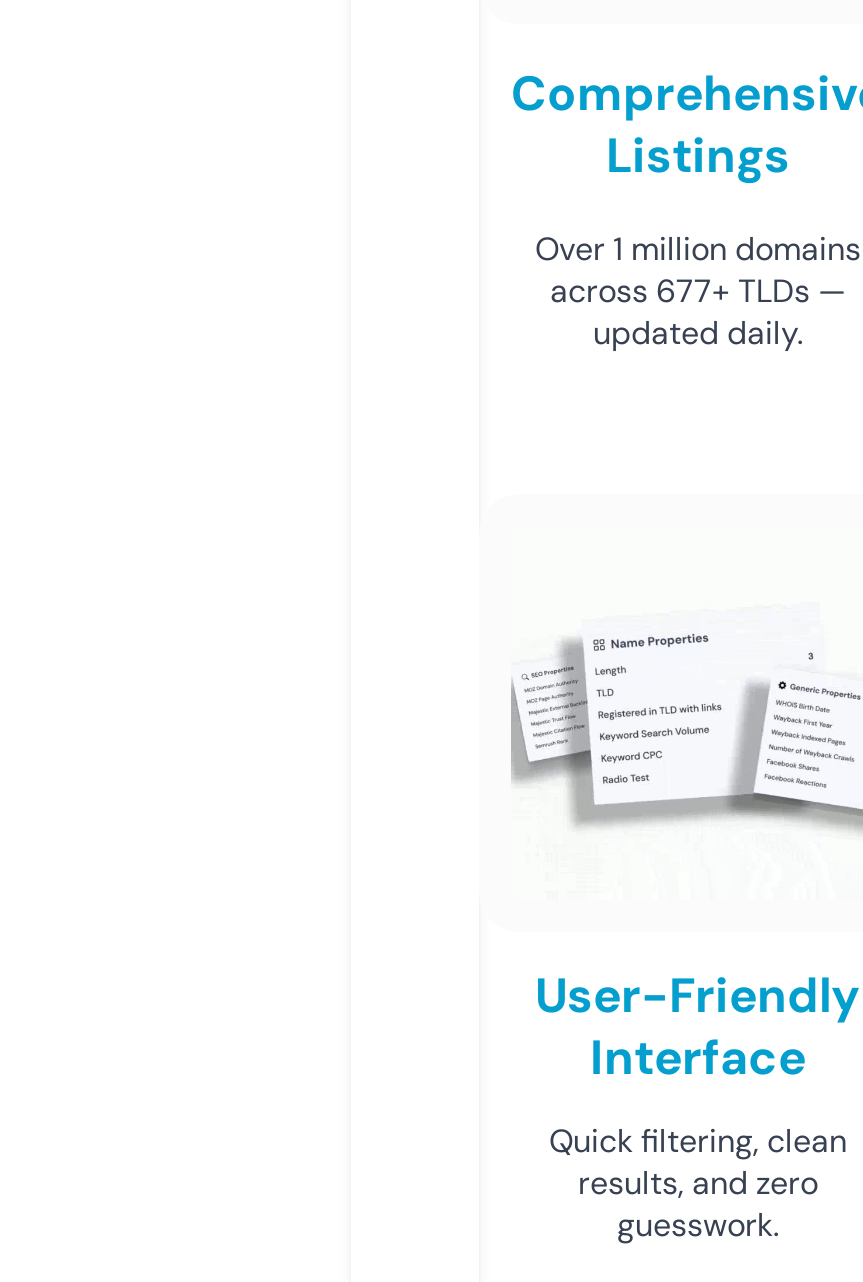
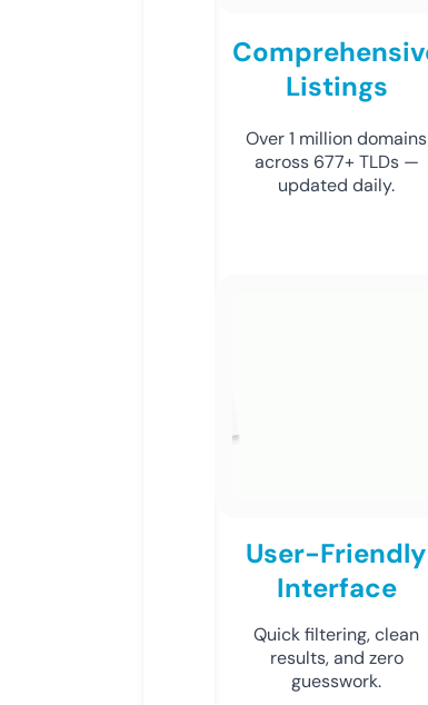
[509,632,857,836] [image] -> none

